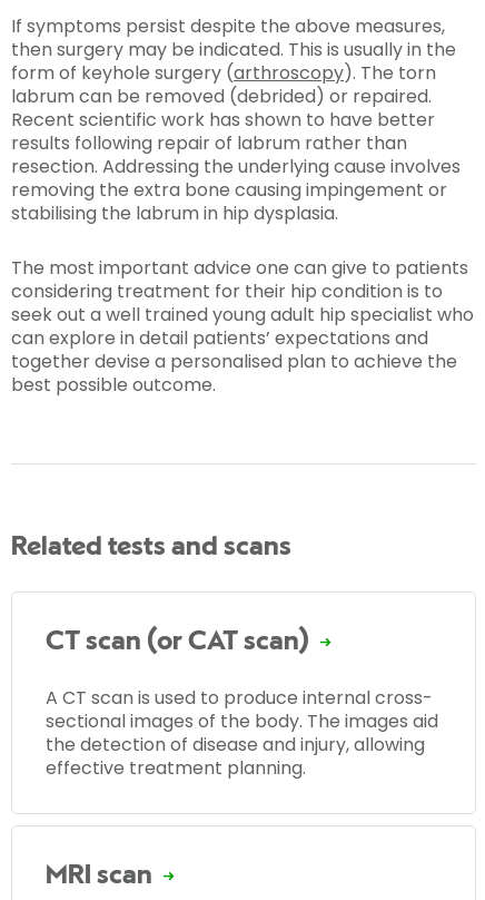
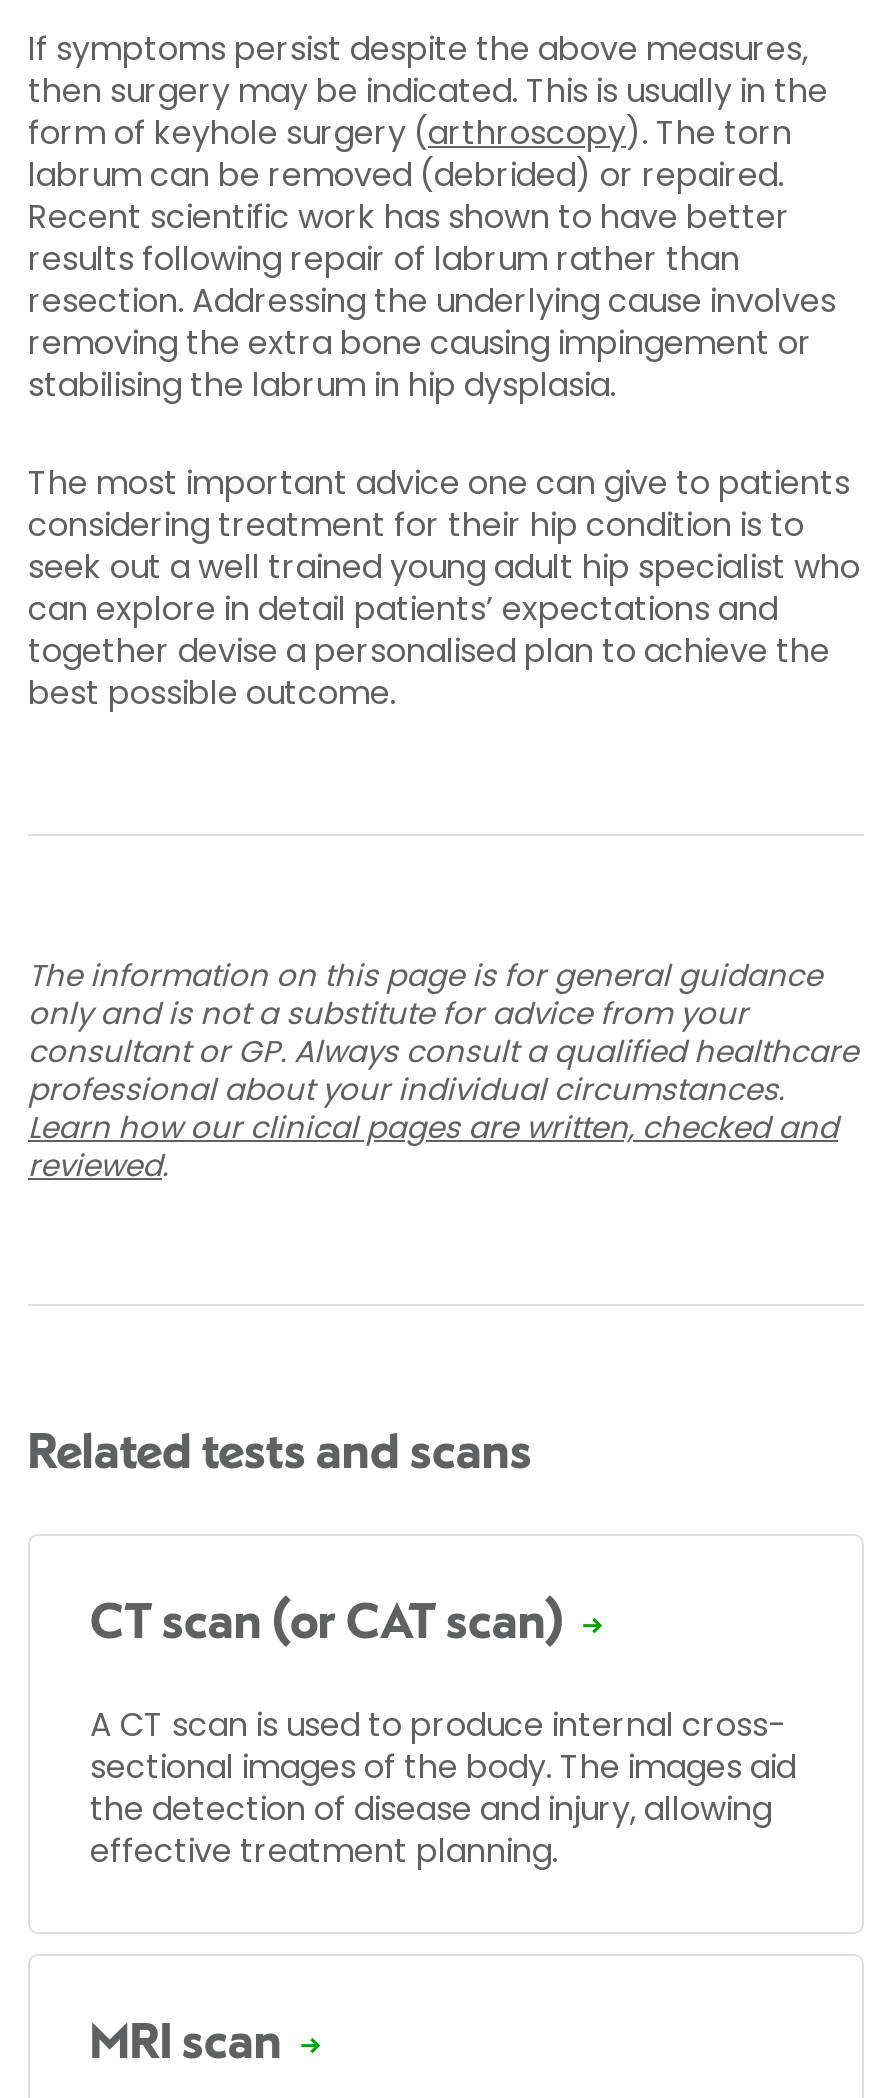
none -> [28,953,858,1185] The information on this page is for general guidance | only and is not a substitute for advice from your | consultant or GP. Always consult a qualified healthcare | professional about your individual circumstances. | Learn how our clinical pages are written, checked and | reviewed.

